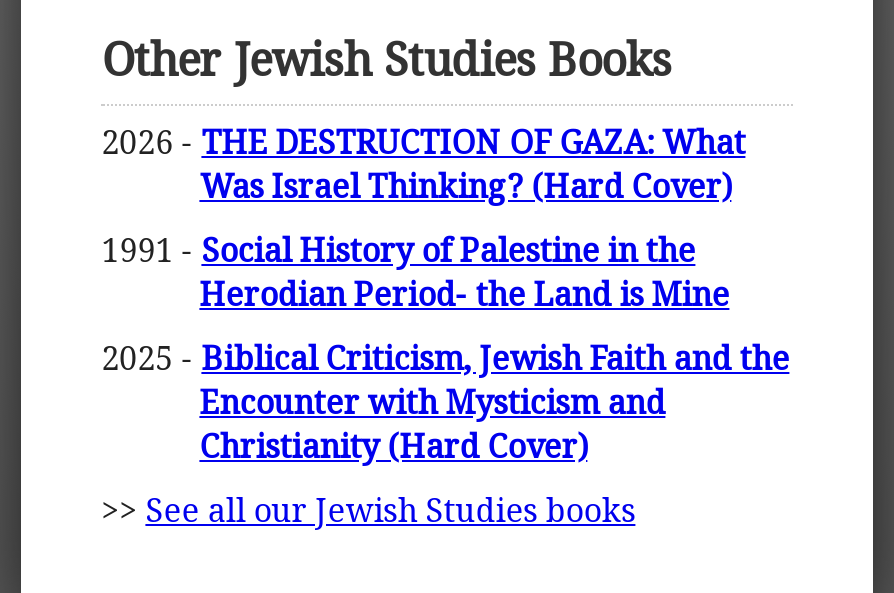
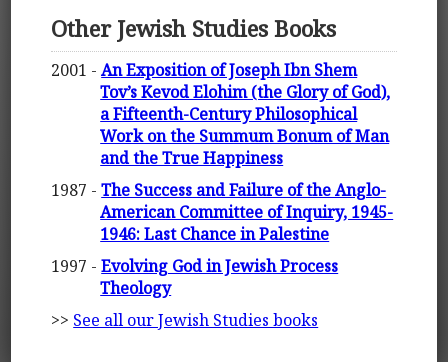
[101,119,745,207] 2026 - THE DESTRUCTION OF GAZA: What | Was Israel Thinking? (Hard Cover) -> [51,59,390,169] 2001 - An Exposition of Joseph Ibn Shem | Tov’s Kevod Elohim (the Glory of God), | a Fifteenth-Century Philosophical | Work on the Summum Bonum of Man | and the True Happiness
[101,227,729,315] 1991 - Social History of Palestine in the | Herodian Period- the Land is Mine -> [51,179,393,245] 1987 - The Success and Failure of the Anglo- | American Committee of Inquiry, 1945- | 1946: Last Chance in Palestine
[101,335,789,467] 2025 - Biblical Criticism, Jewish Faith and the | Encounter with Mysticism and | Christianity (Hard Cover) -> [51,255,338,299] 1997 - Evolving God in Jewish Process | Theology

